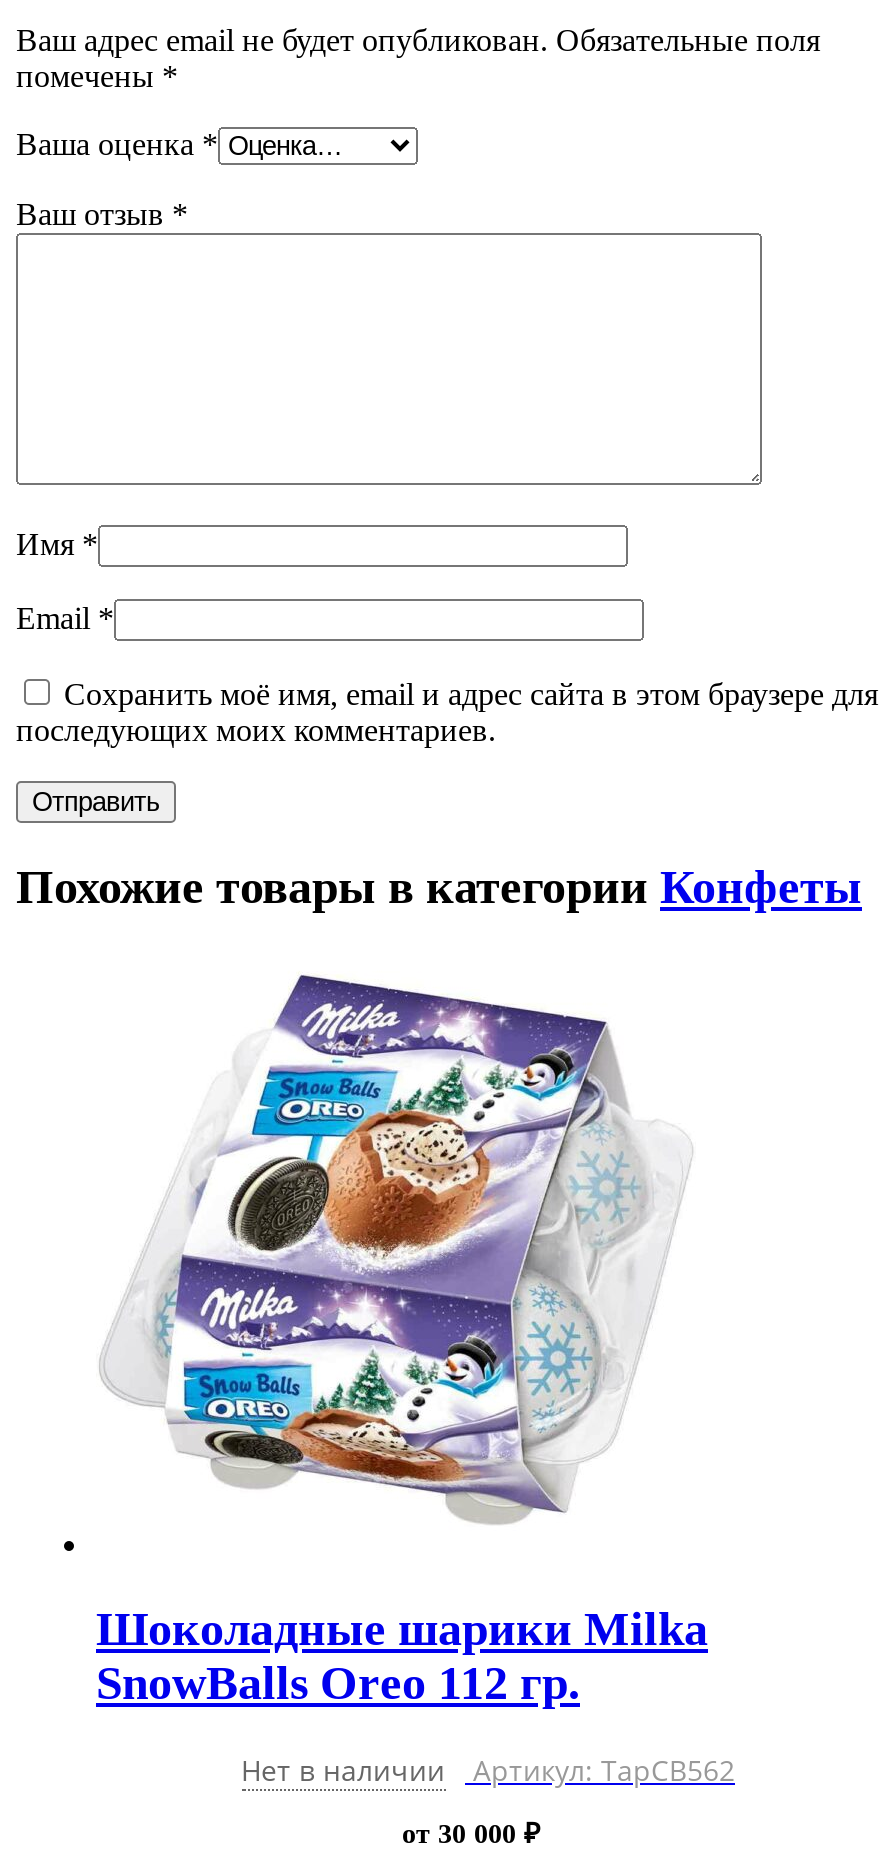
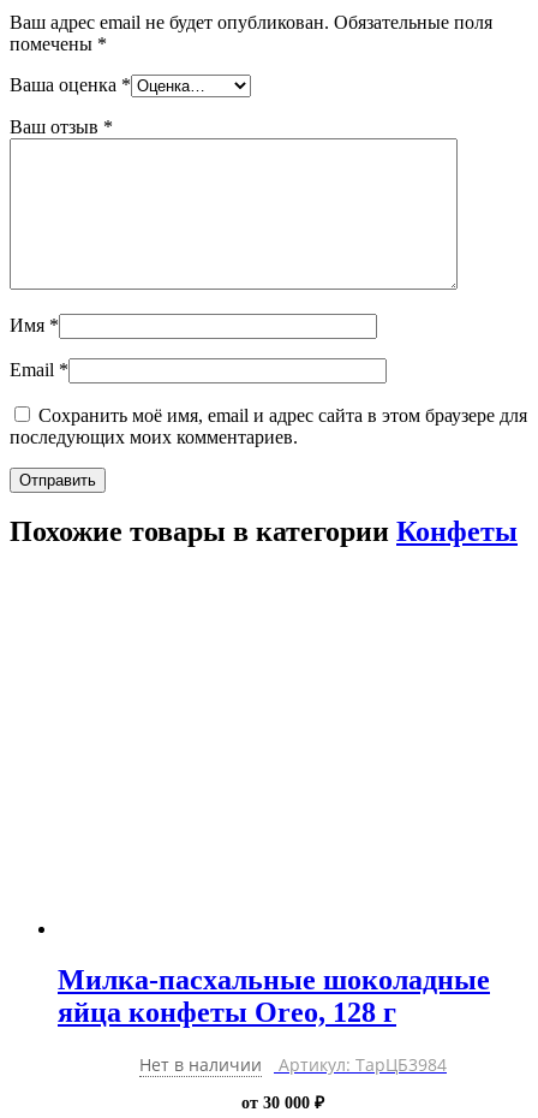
[100,973,684,1525] [image] -> none
[96,1603,708,1709] Шоколадные шарики Milka | SnowBalls Oreo 112 гр. -> [58,964,490,1028] Милка-пасхальные шоколадные | яйца конфеты Oreo, 128 г
[473,1751,735,1789] Артикул: ТарCB562 -> [279,1053,447,1076] Артикул: ТарЦБ3984

